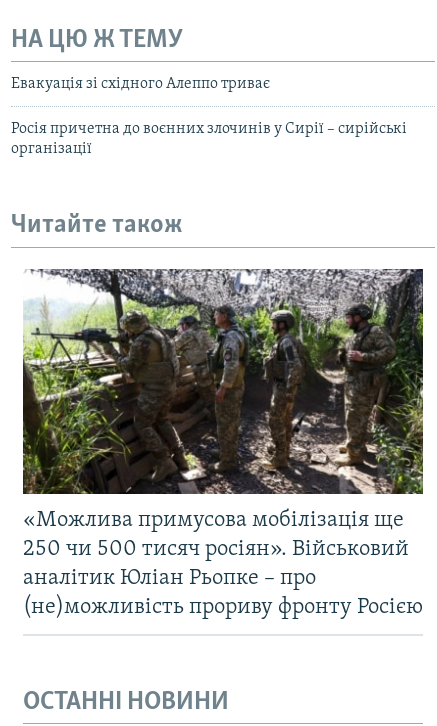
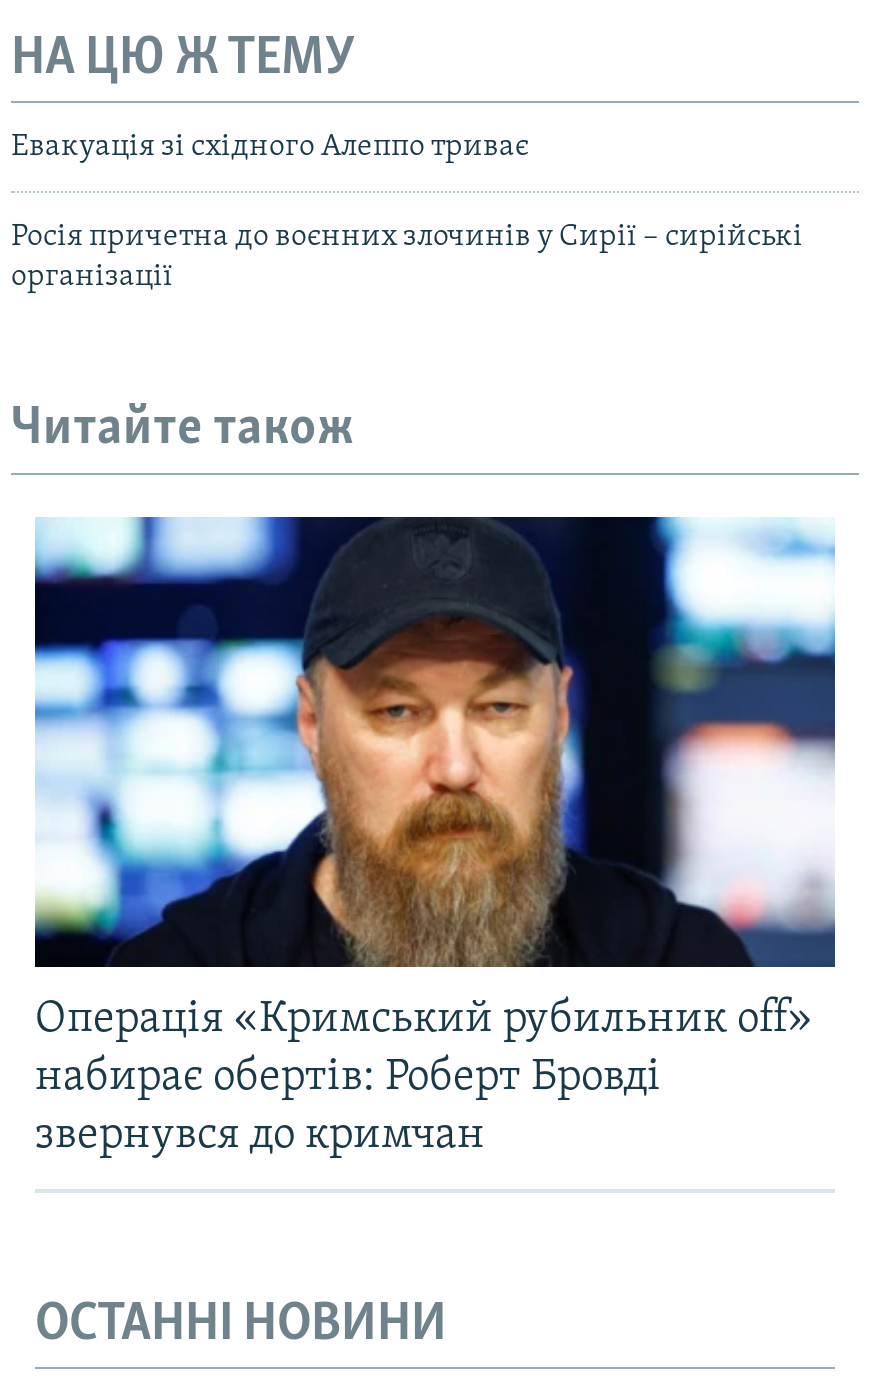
[22,268,424,619] [image] | «Можлива примусова мобілізація ще | 250 чи 500 тисяч росіян». Військовий | аналітик Юліан Рьопке – про | (не)можливість прориву фронту Росією -> [33,515,837,1159] [image] | Операція «Кримський рубильник off» | набирає обертів: Роберт Бровді | звернувся до кримчан

